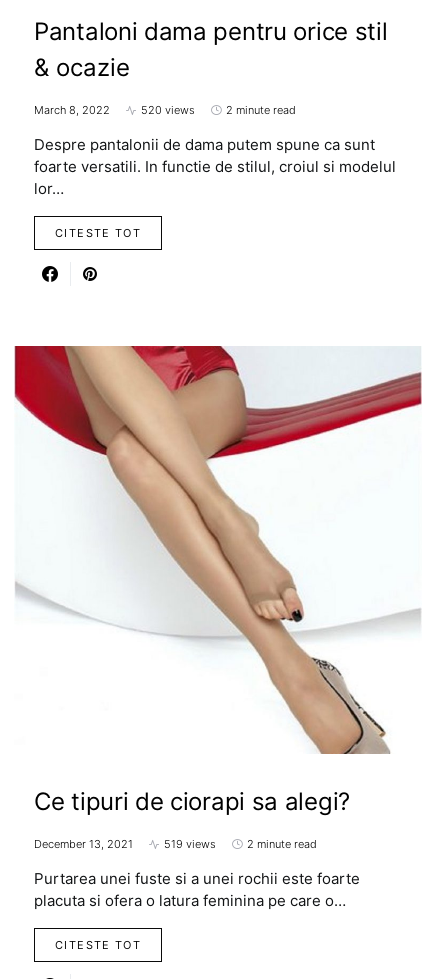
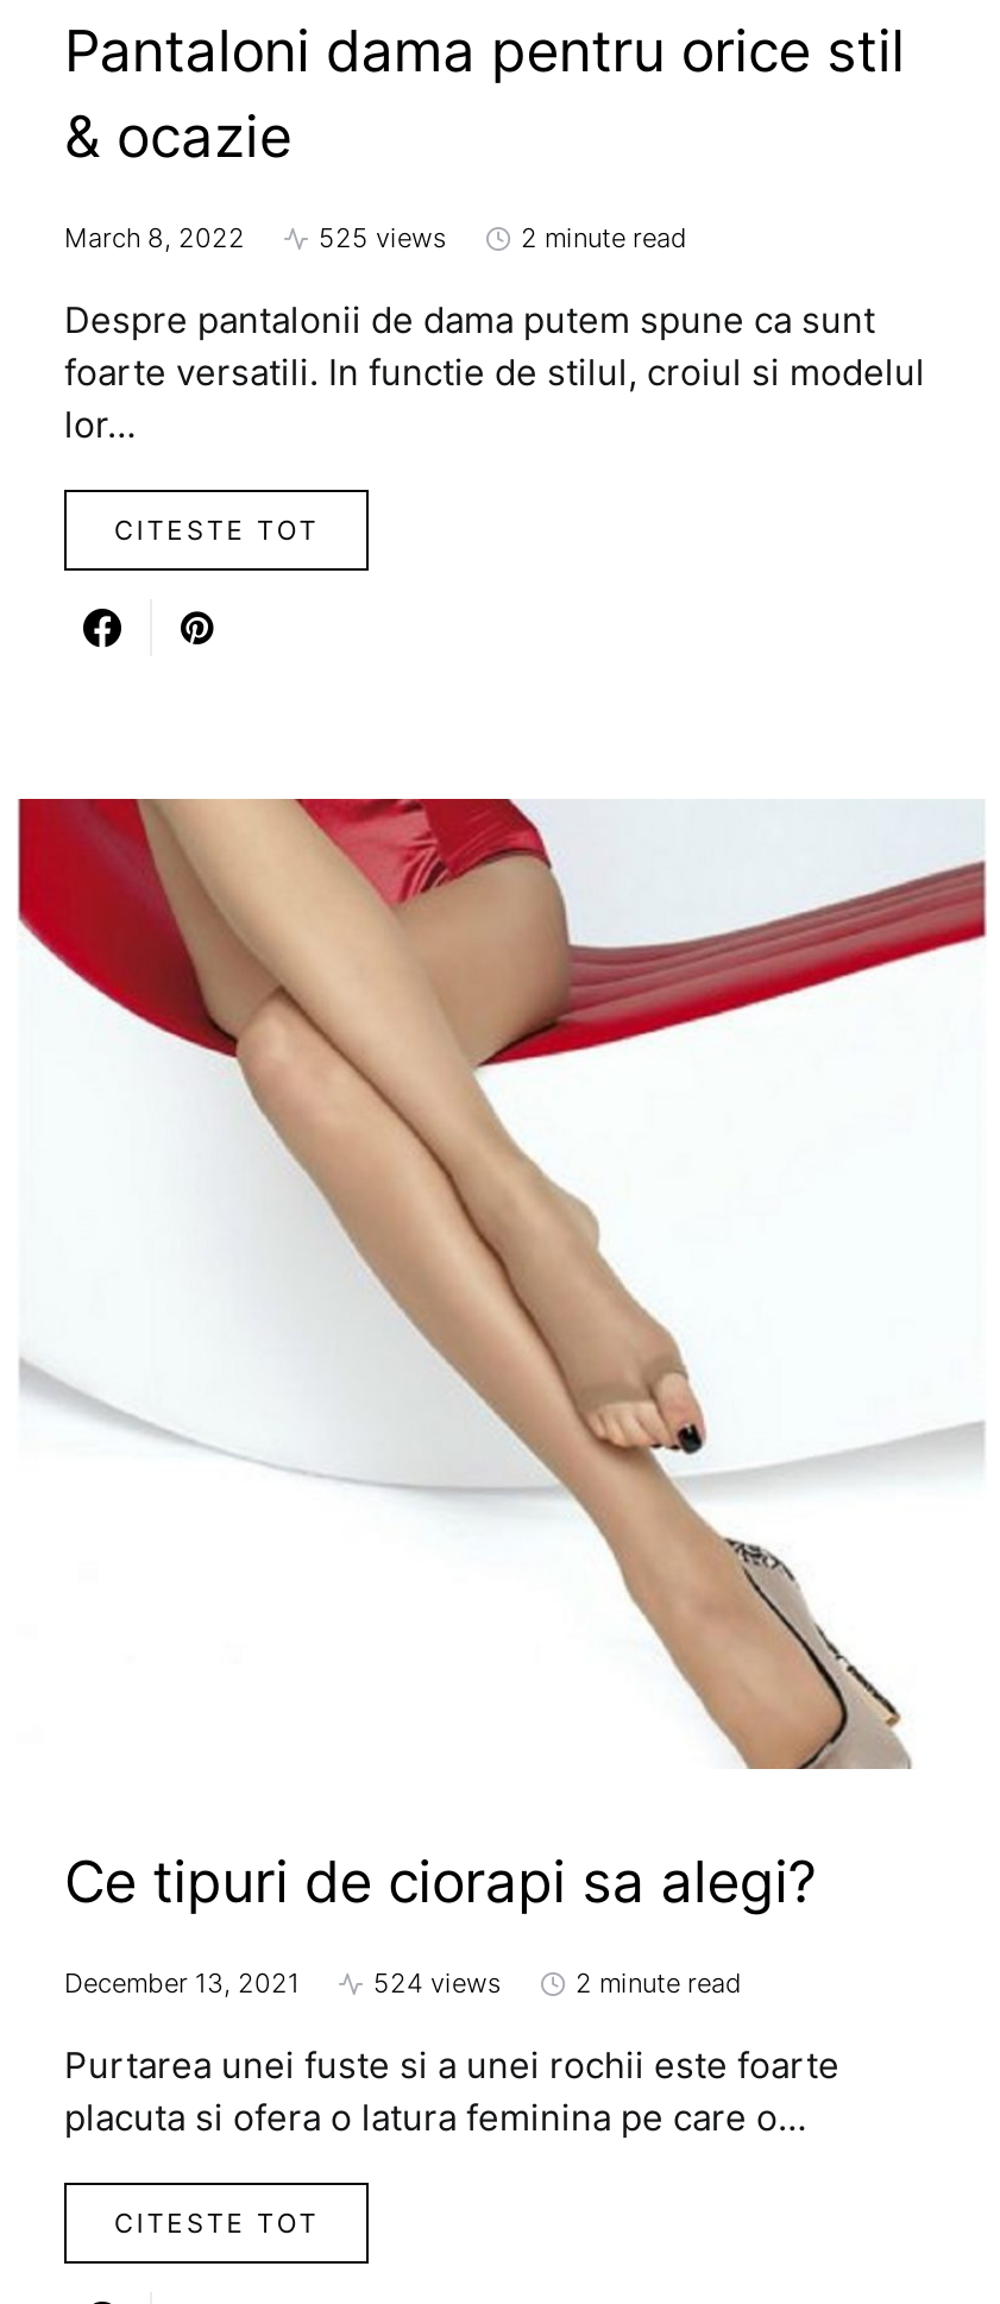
[141,103,195,117] 520 views -> [319,222,447,255] 525 views
[164,837,216,851] 519 views -> [373,1967,502,2000] 524 views

